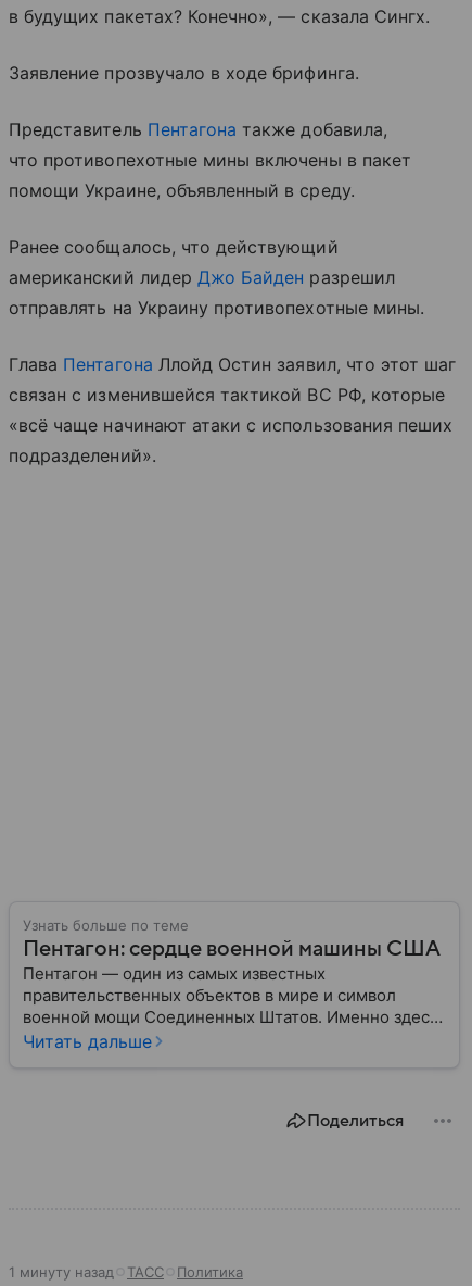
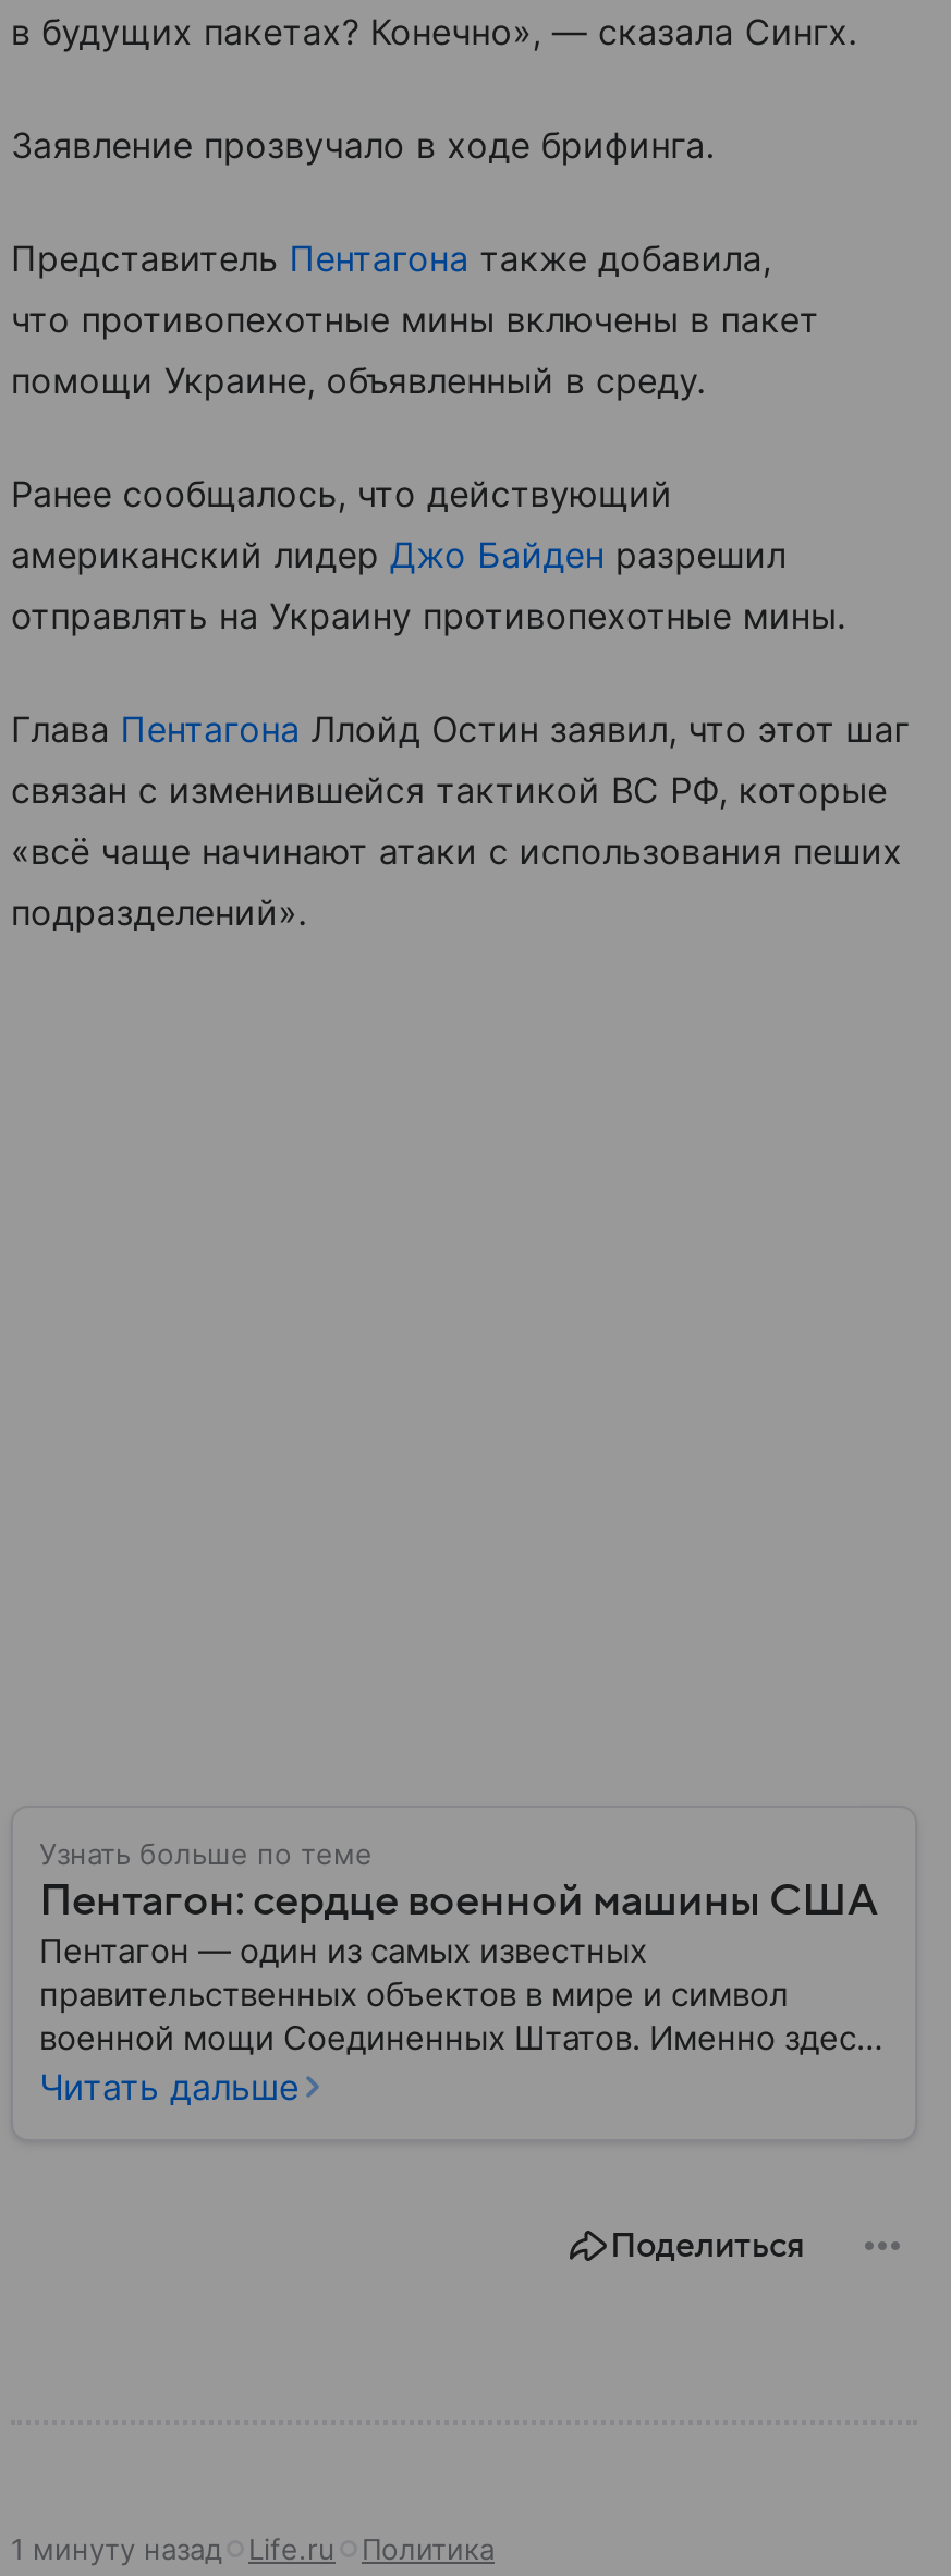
[127,1263,164,1281] ТАСС -> [248,2531,336,2566] Life.ru

